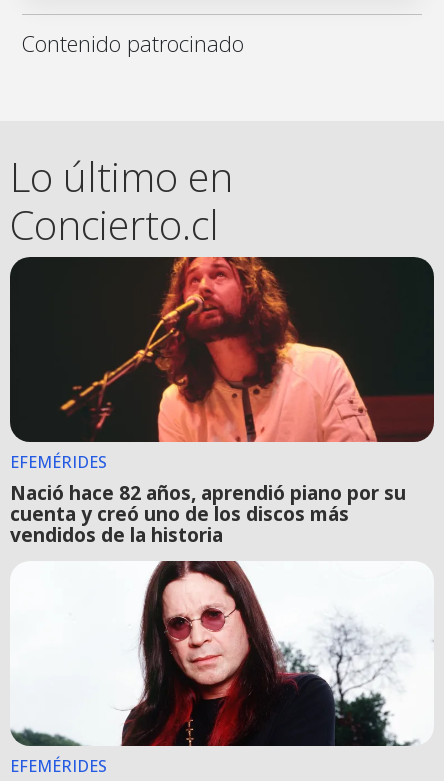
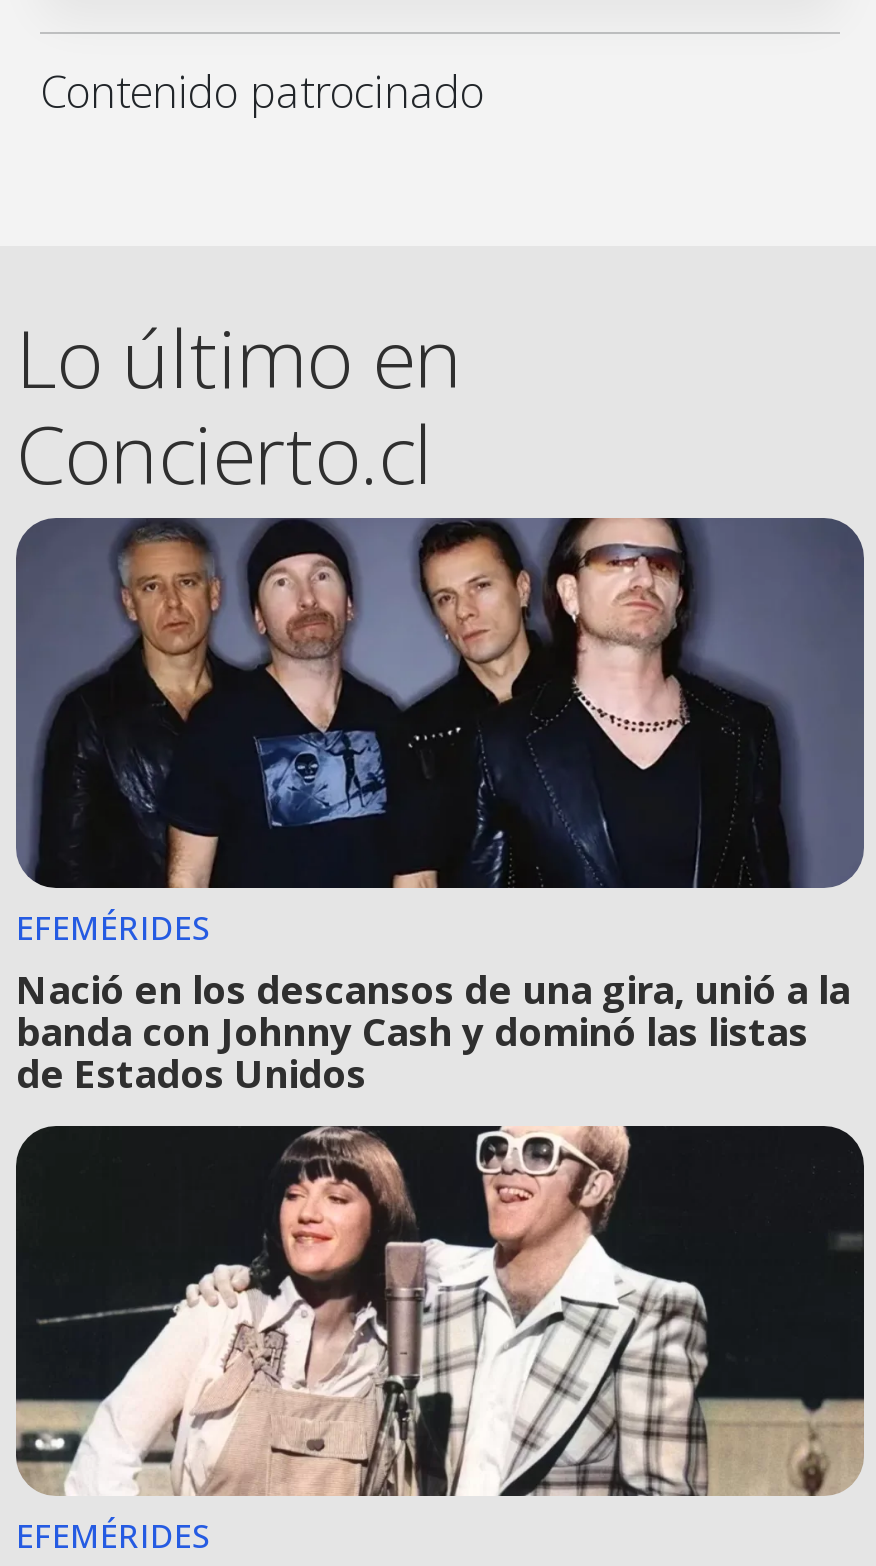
[9,256,434,548] [image] | Nació hace 82 años, aprendió piano por su | cuenta y creó uno de los discos más | vendidos de la historia -> [14,516,864,1101] [image] | Nació en los descansos de una gira, unió a la | banda con Johnny Cash y dominó las listas | de Estados Unidos
[10,560,434,747] [image] -> [14,1124,866,1498] [image]

